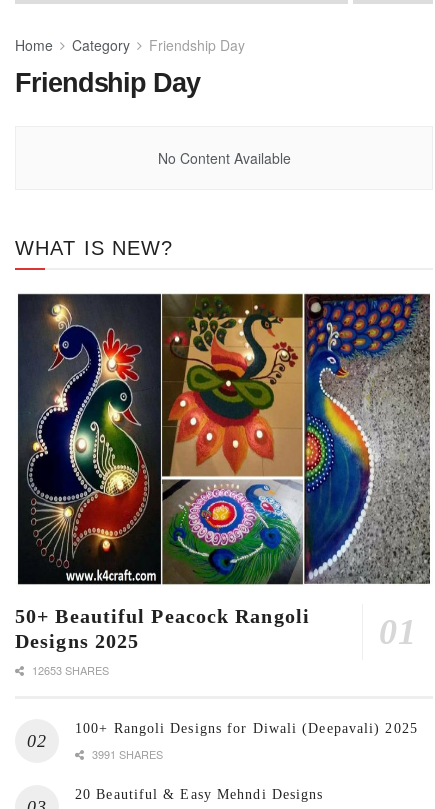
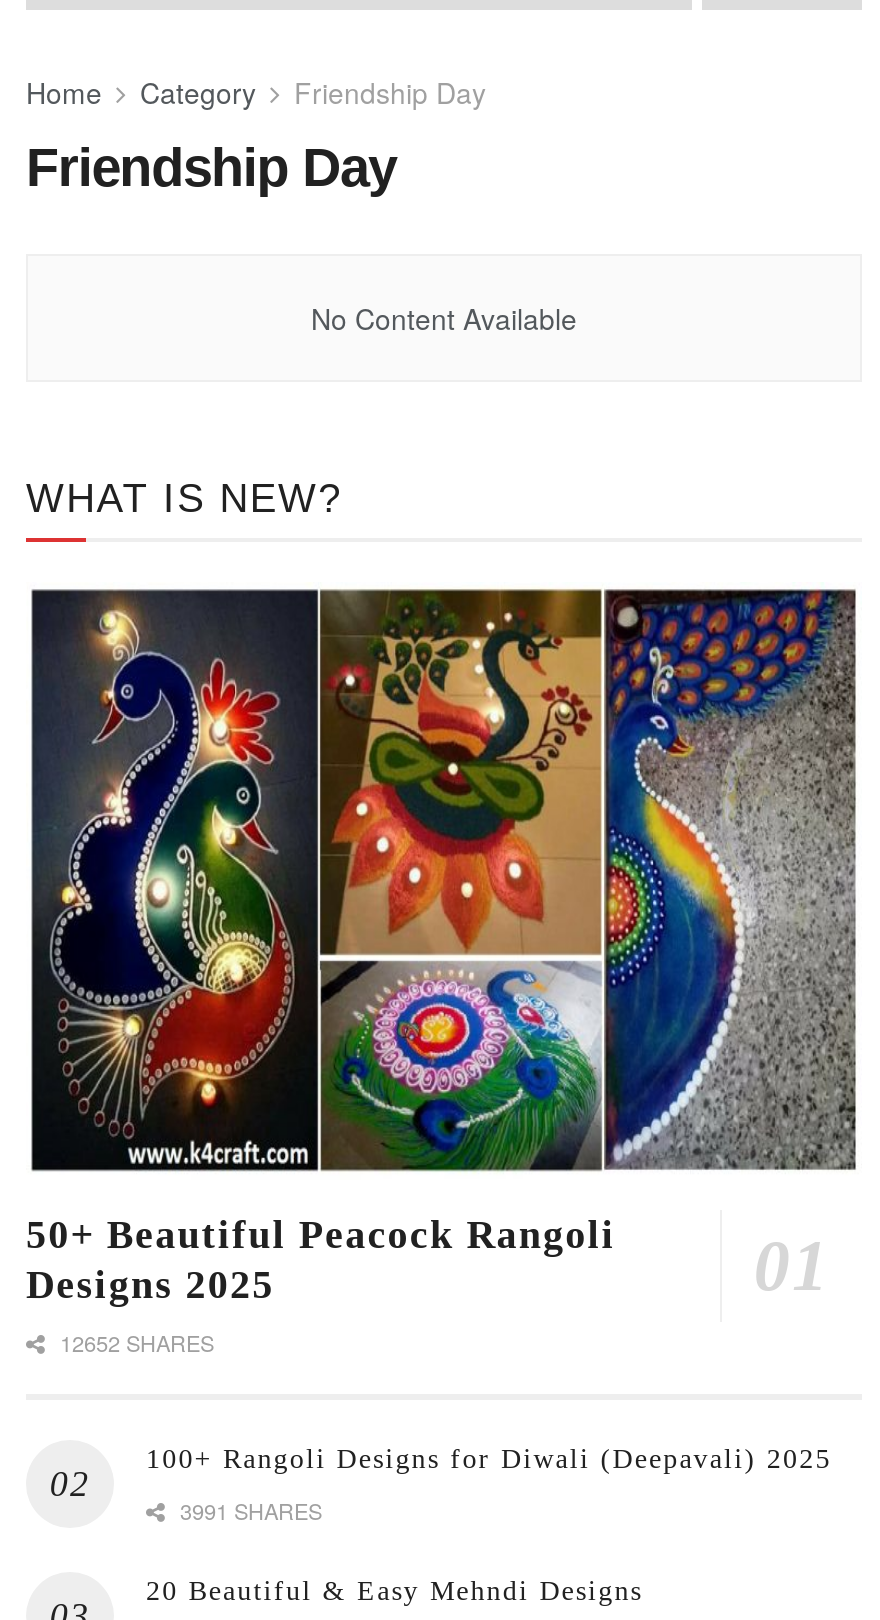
[29,662,109,678] 12653 SHARES -> [54,1326,214,1358] 12652 SHARES

